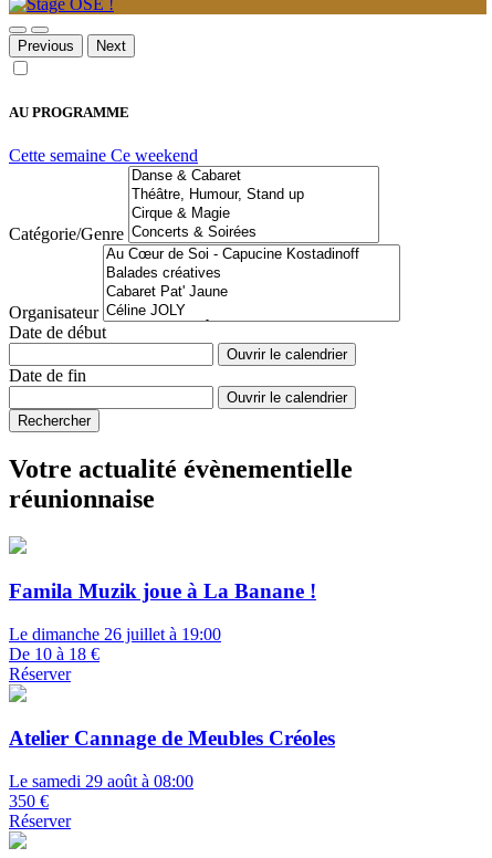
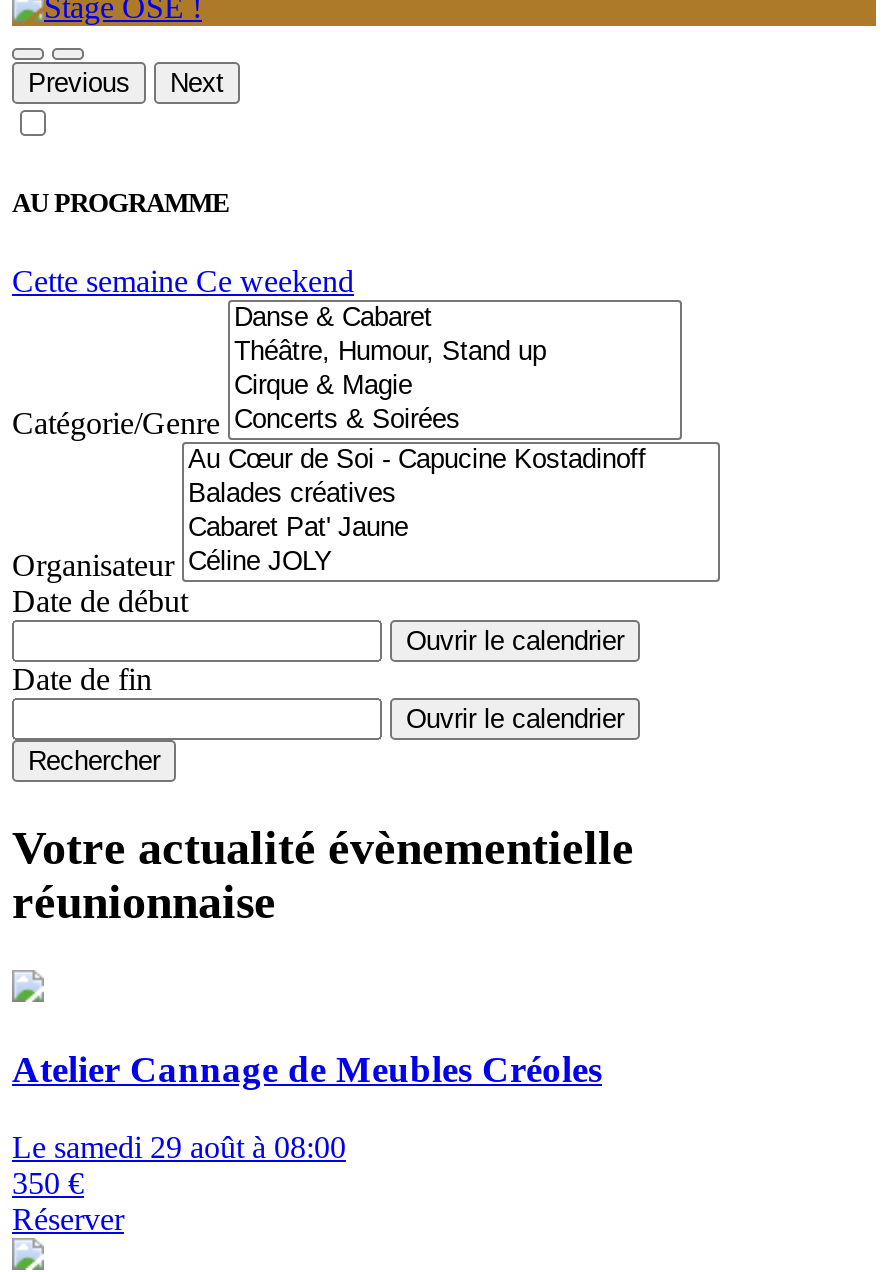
[9,579,316,683] Famila Muzik joue à La Banane ! | Le dimanche 26 juillet à 19:00 | De 10 à 18 € | Réserver -> none

